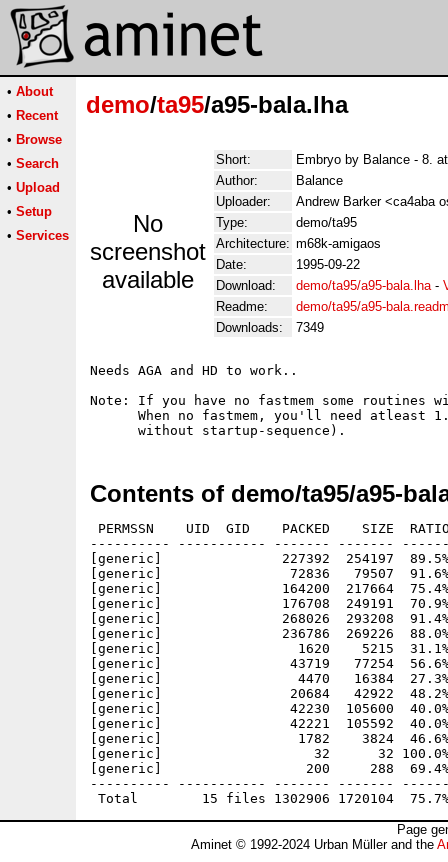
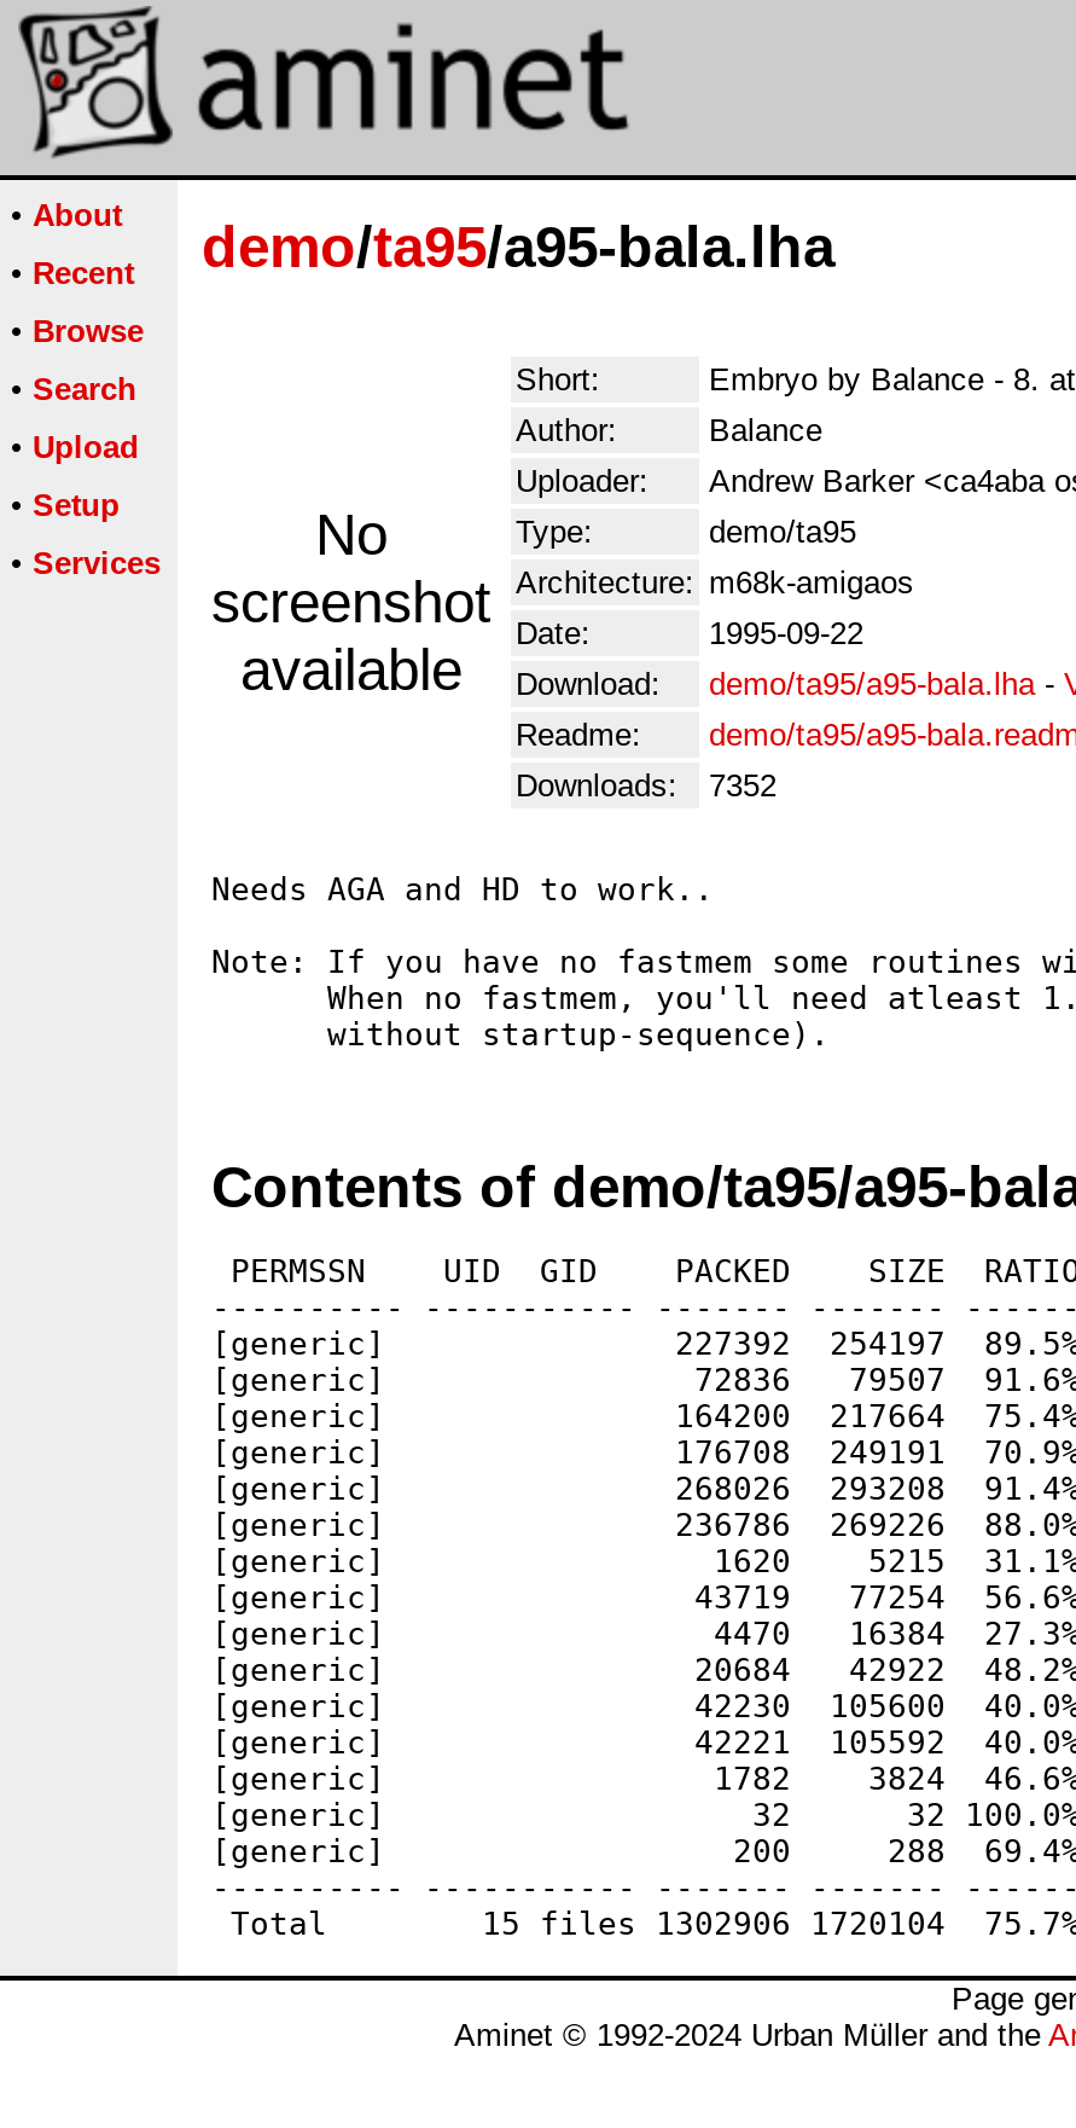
[216,320,324,335] Downloads: 7349 -> [516,767,777,804] Downloads: 7352

